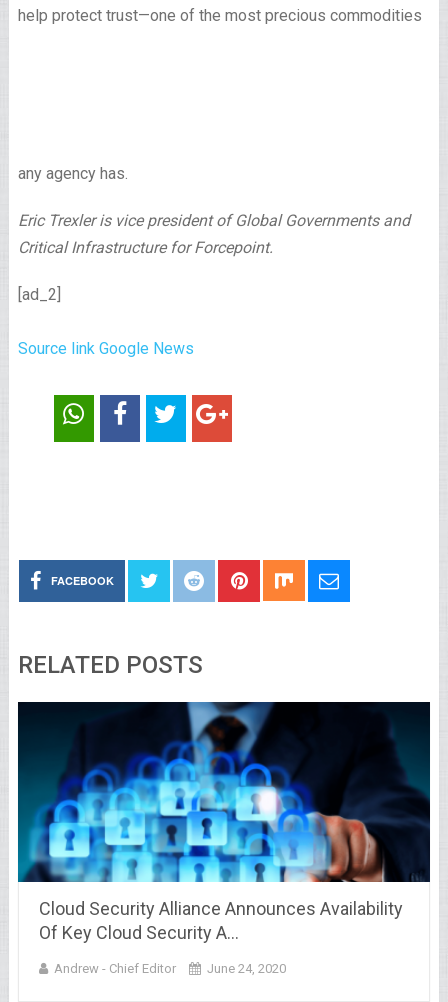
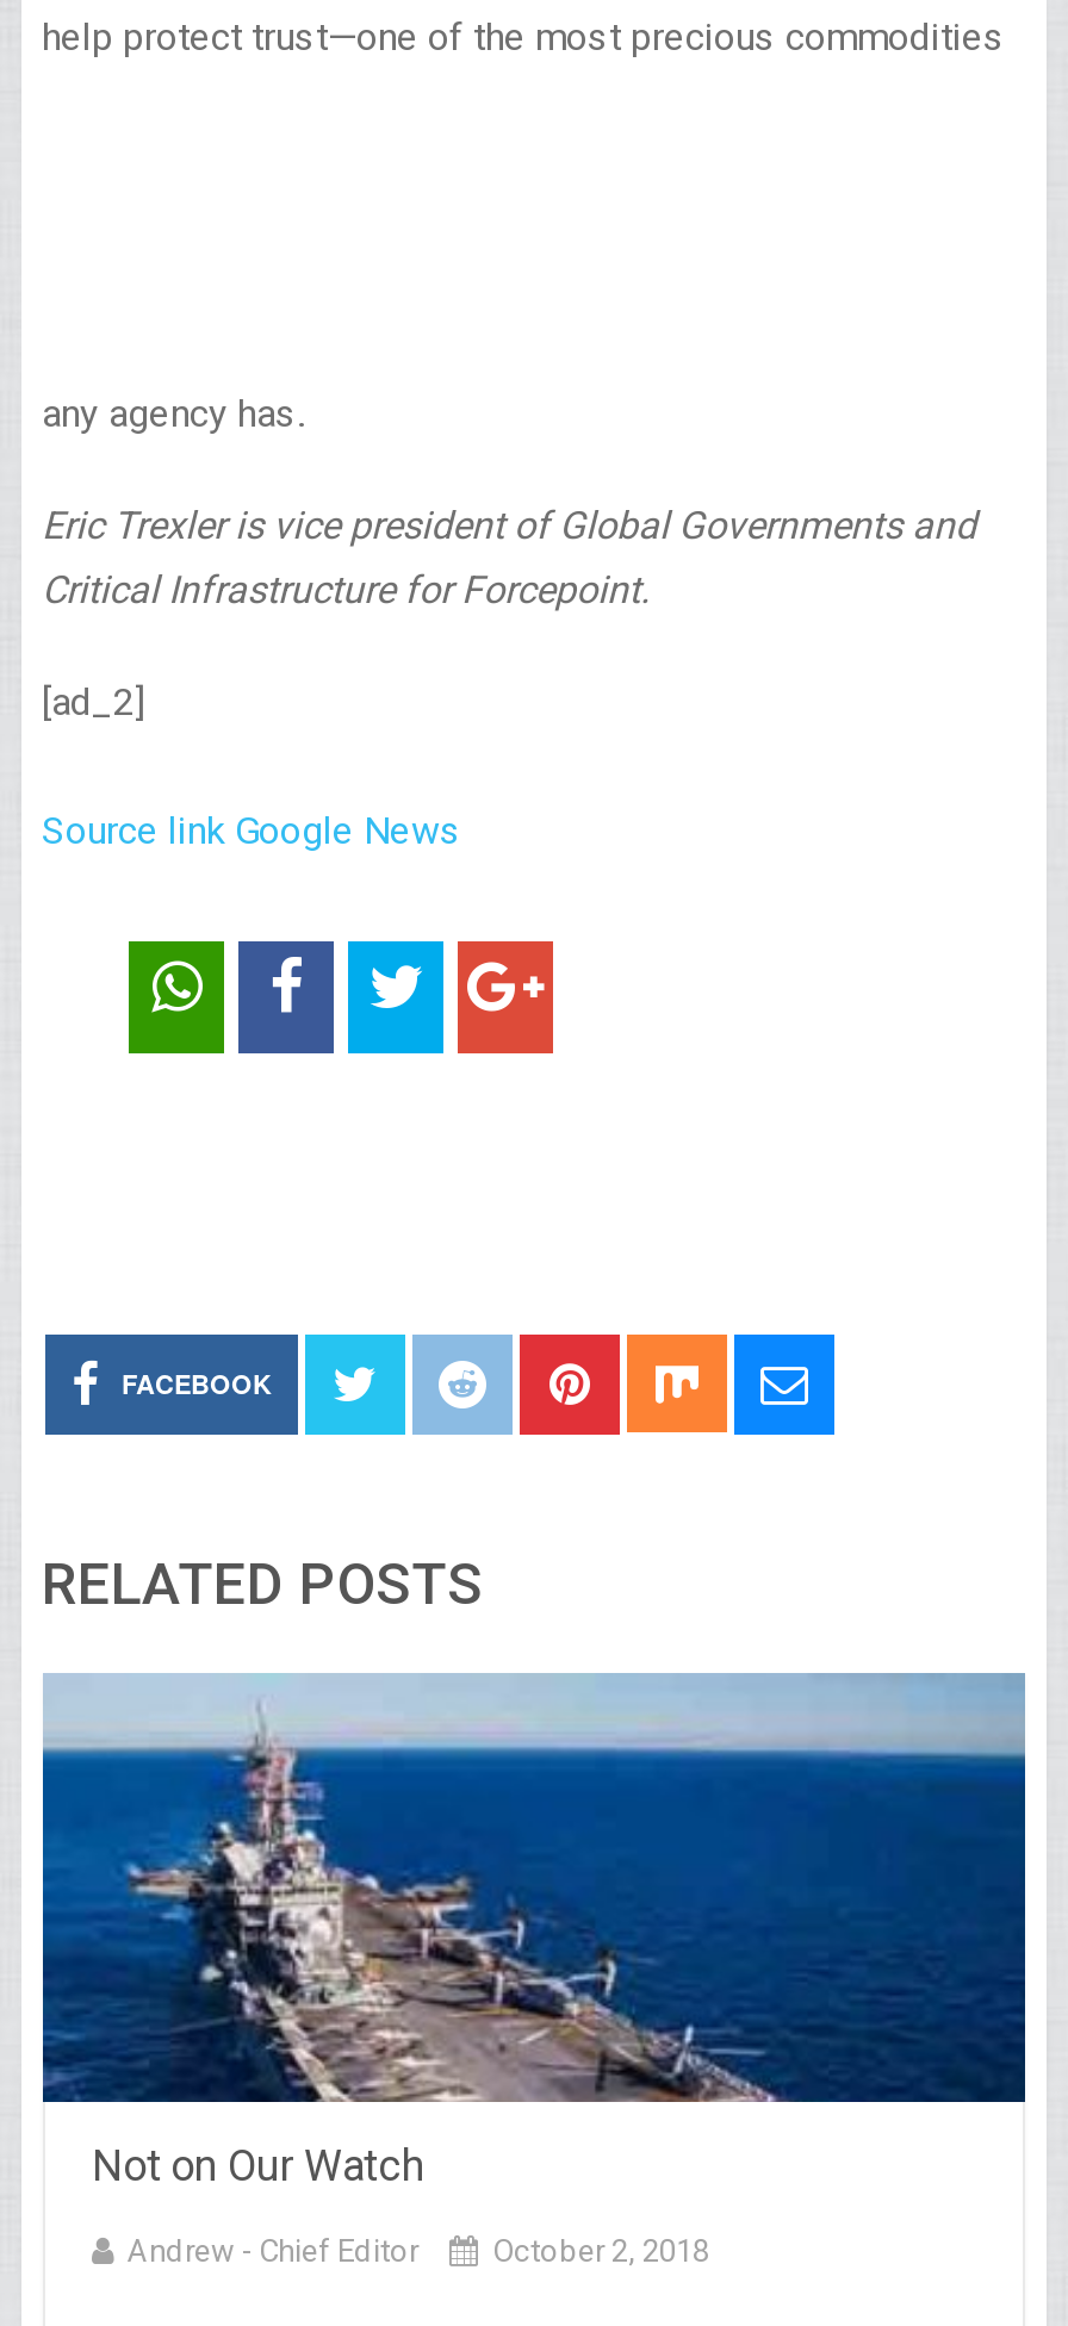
[17,701,431,943] [image] | Cloud Security Alliance Announces Availability | Of Key Cloud Security A… -> [41,1673,1025,2191] [image] | Not on Our Watch
[206,961,285,976] June 24, 2020 -> [492,2234,709,2269] October 2, 2018

